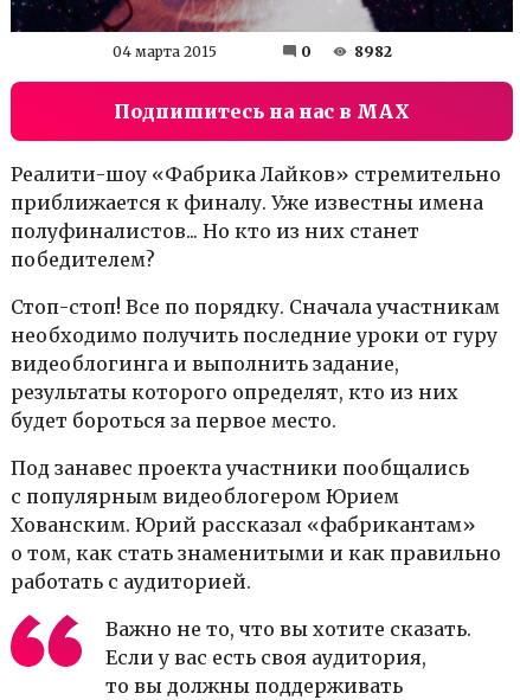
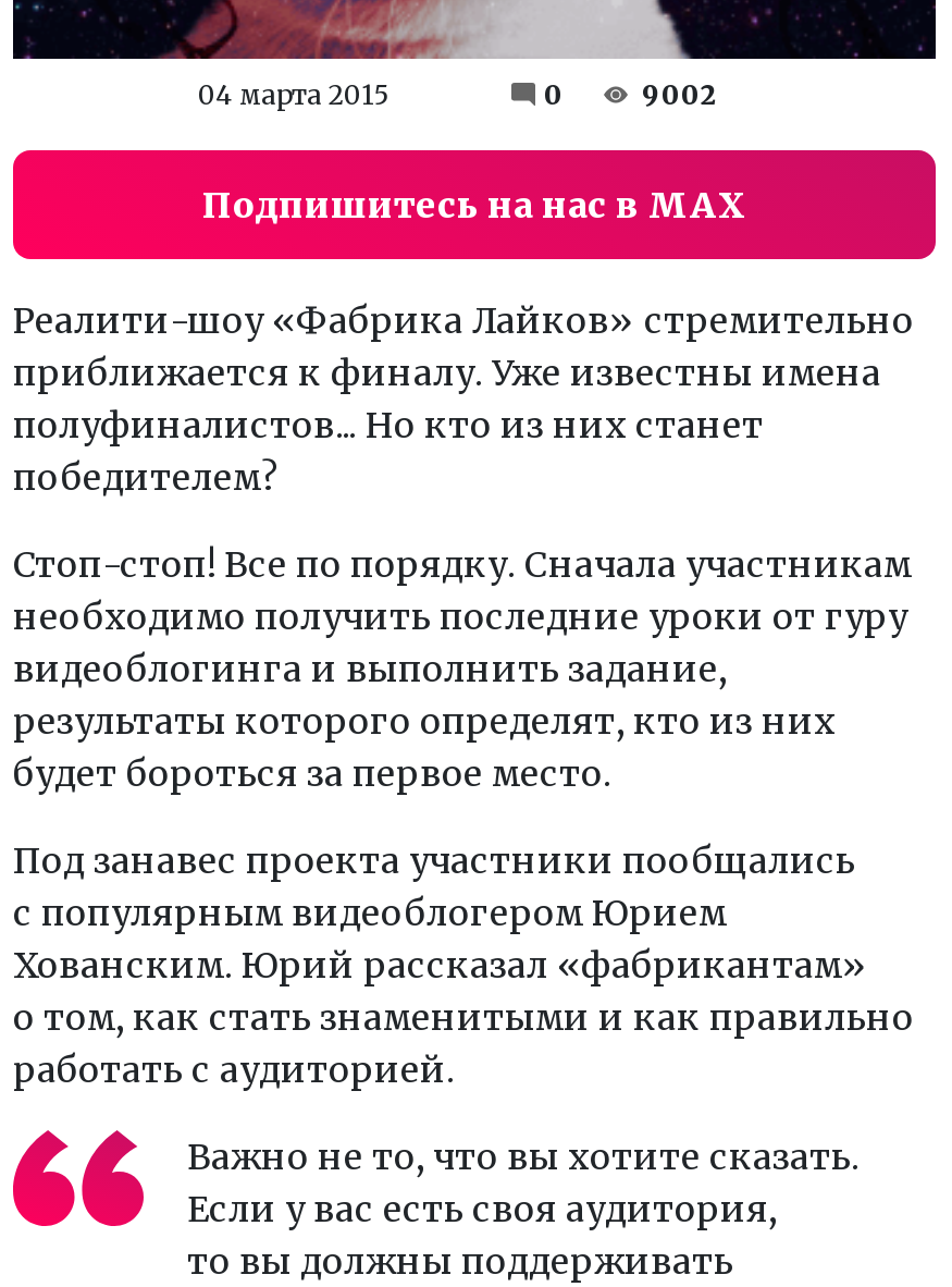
[354,43,392,60] 8982 -> [642,78,716,111] 9002

